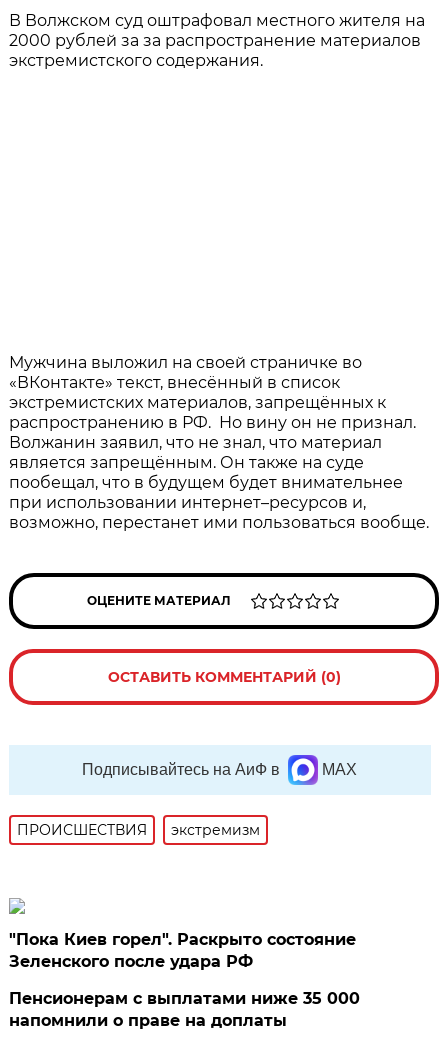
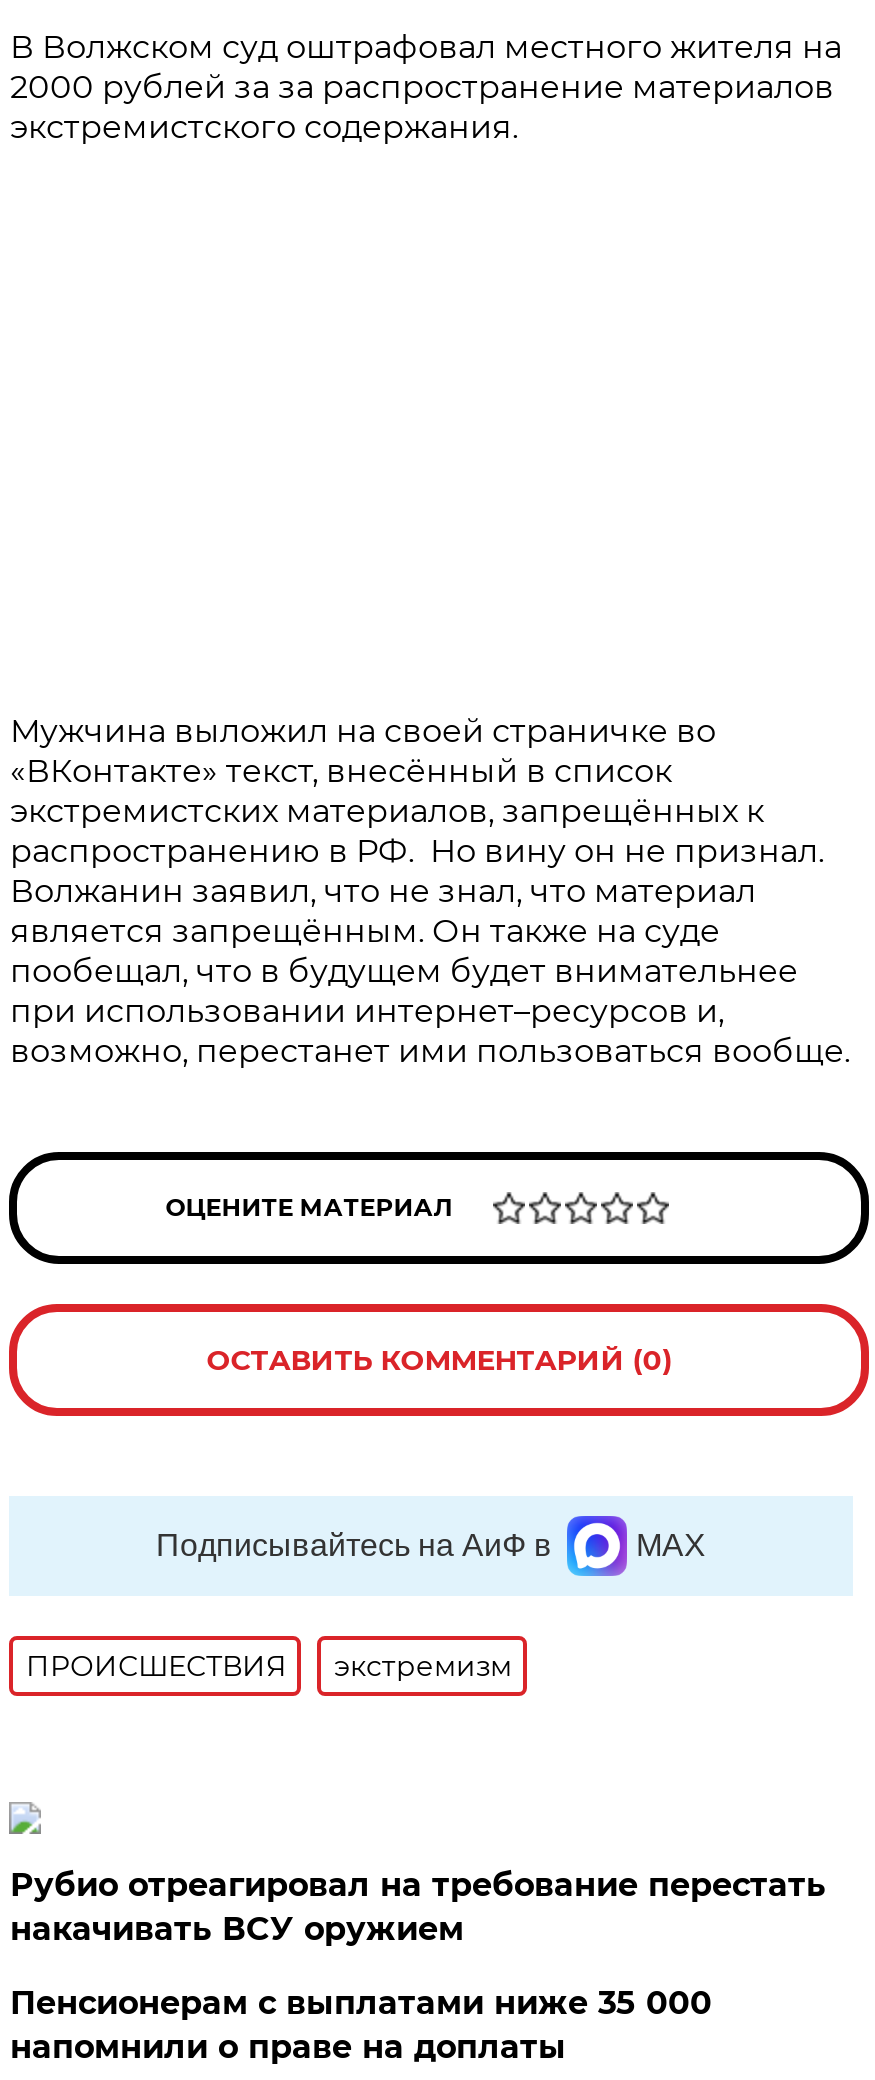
[9,930,356,971] "Пока Киев горел". Раскрыто состояние | Зеленского после удара РФ -> [10,1865,826,1947] Рубио отреагировал на требование перестать | накачивать ВСУ оружием

